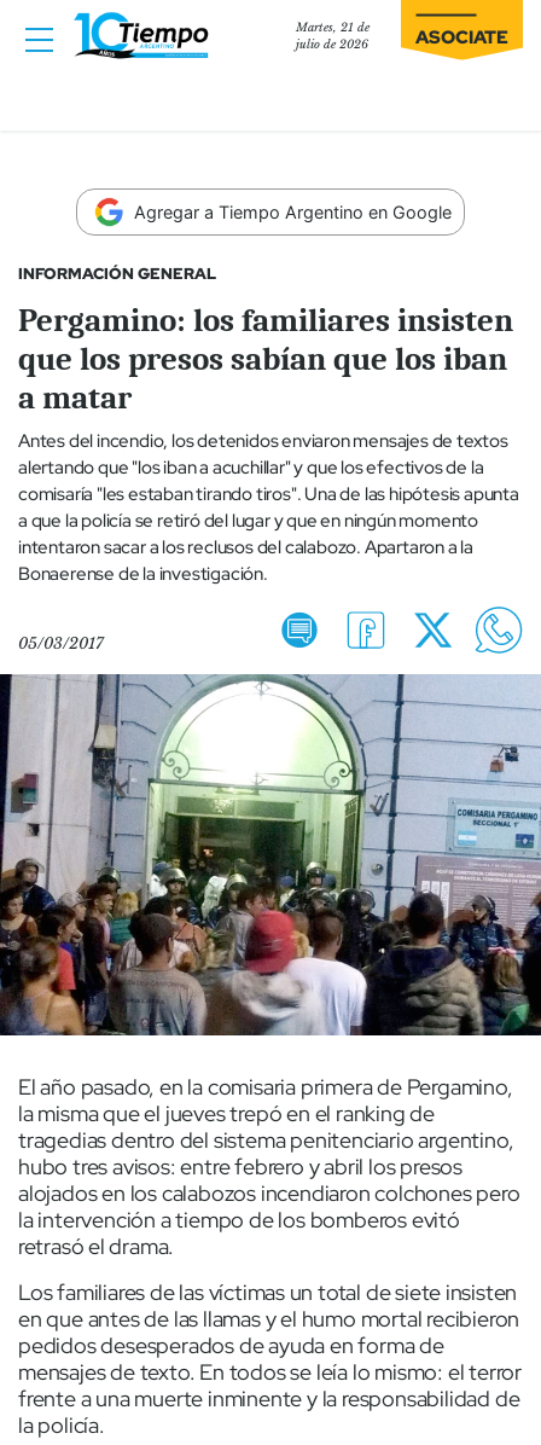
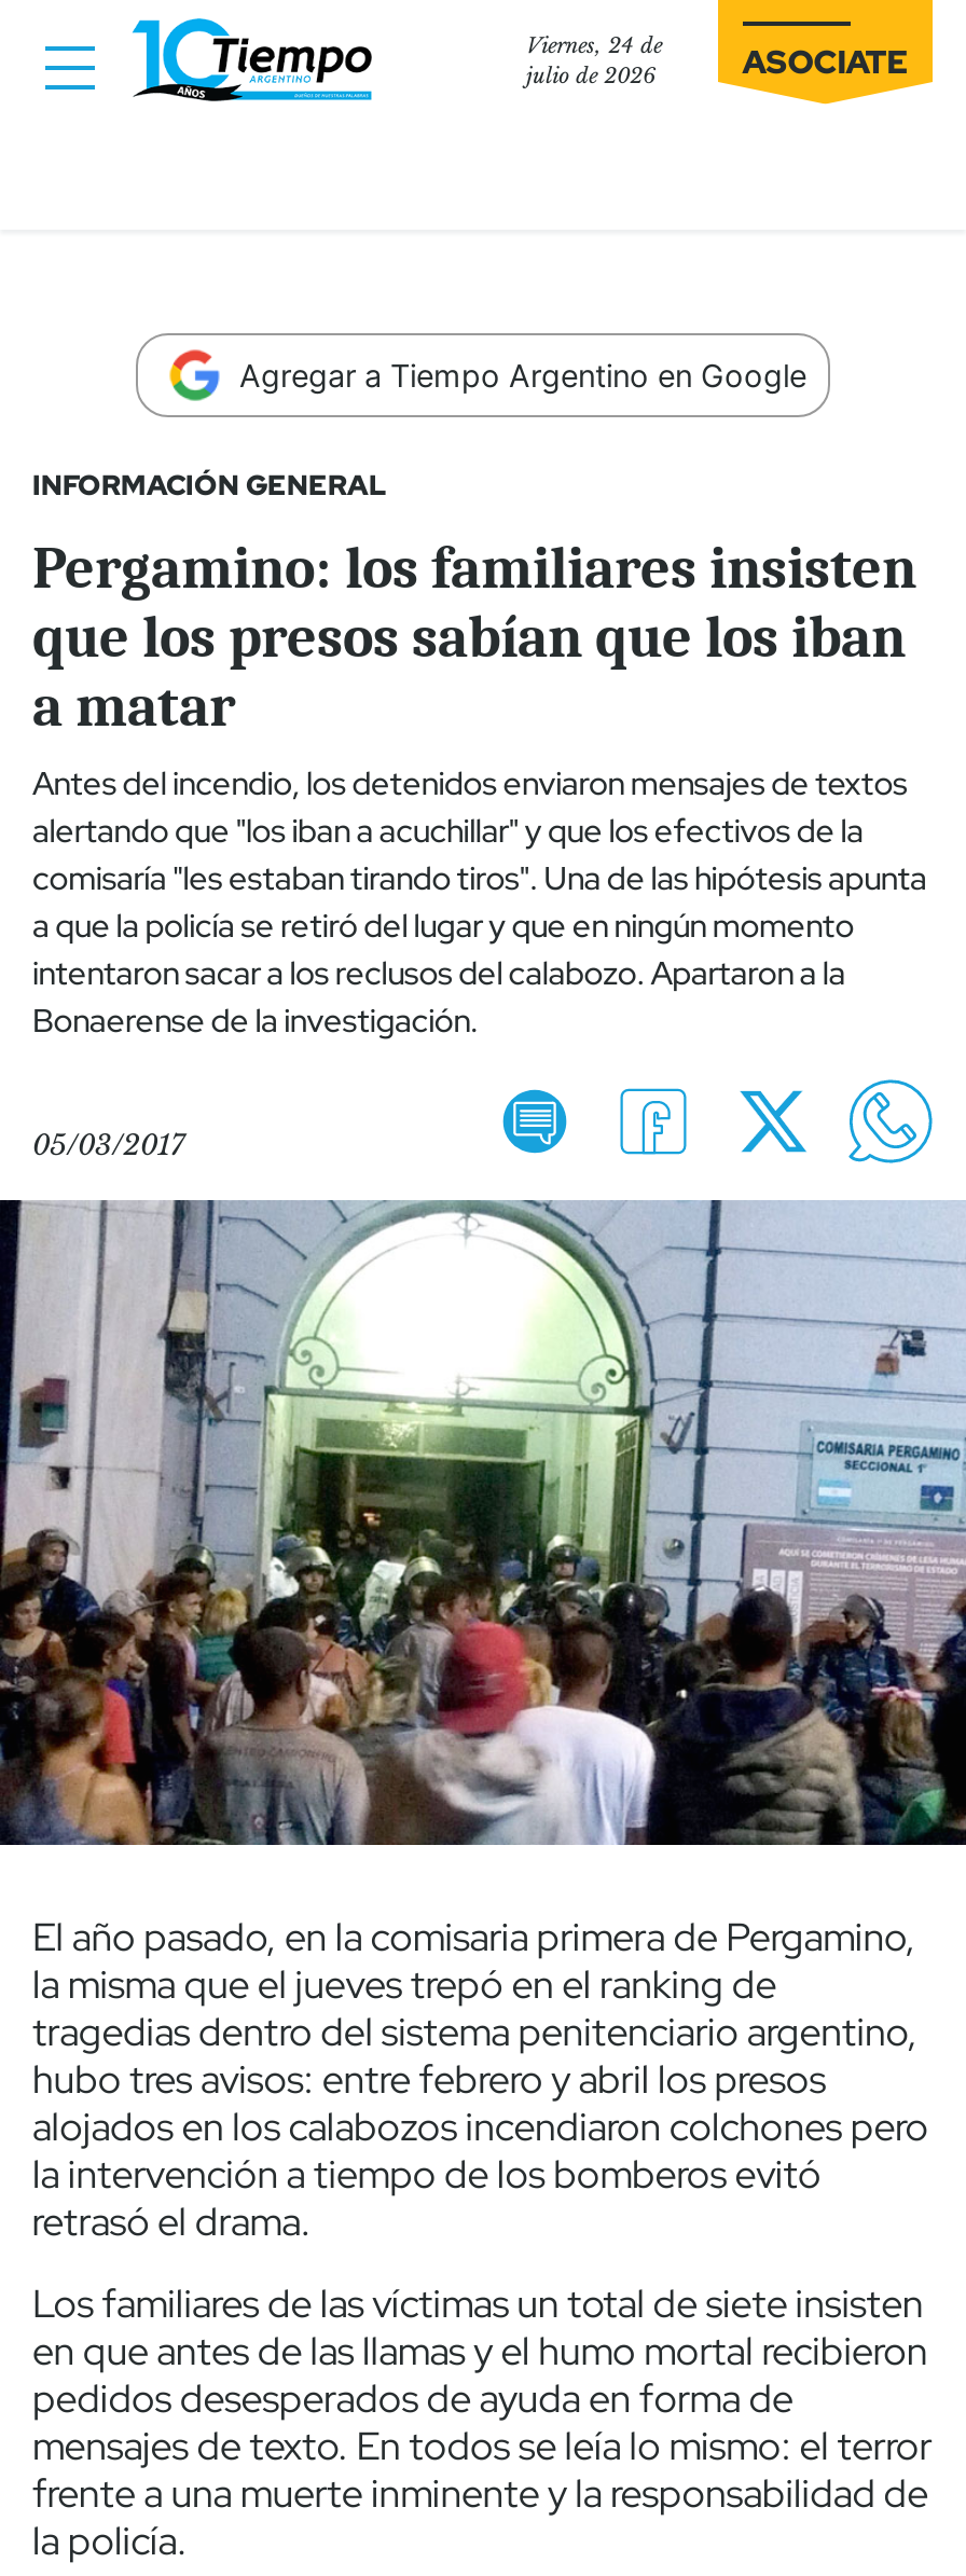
[296,21,369,35] Martes, 21 de -> [526,33,662,59] Viernes, 24 de

